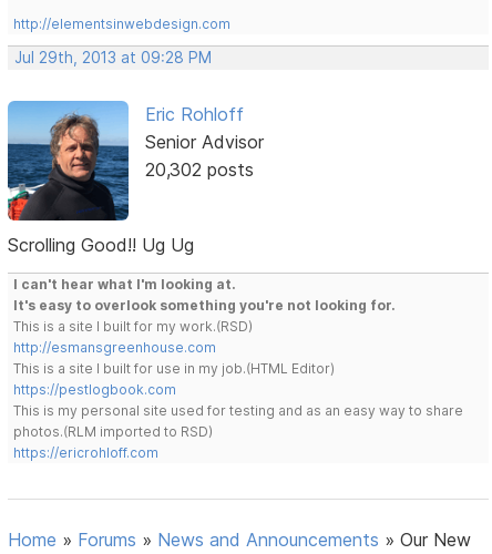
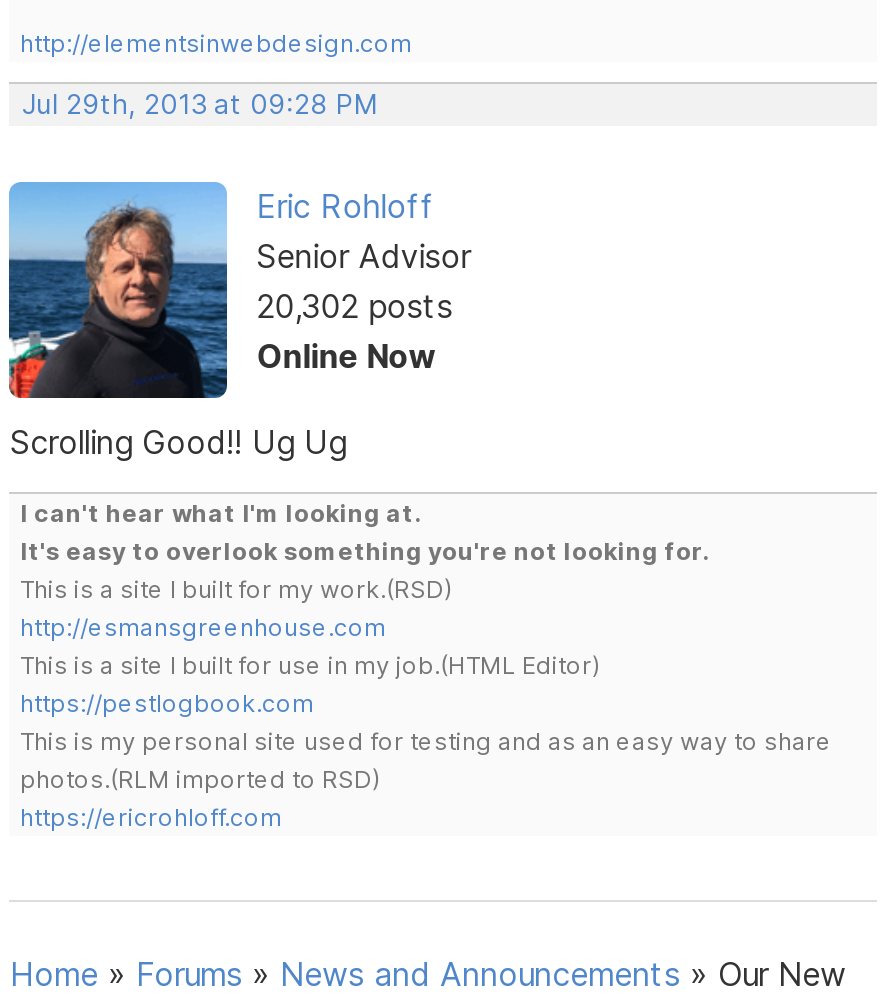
none -> [256,336,436,376] Online Now

